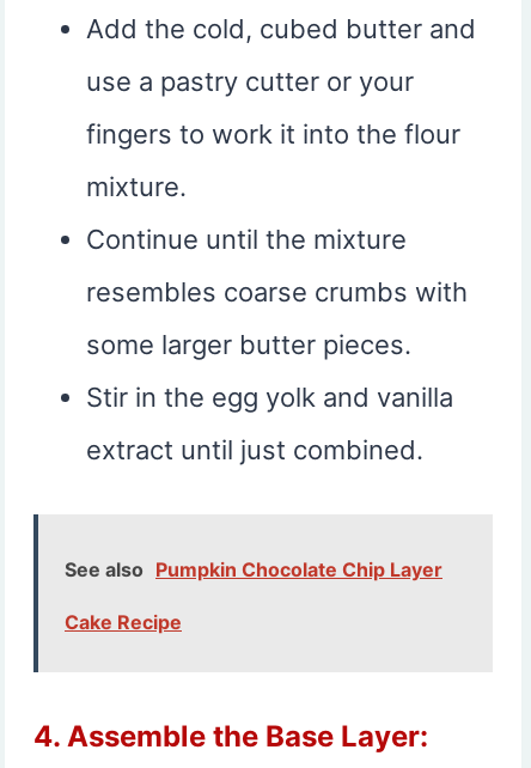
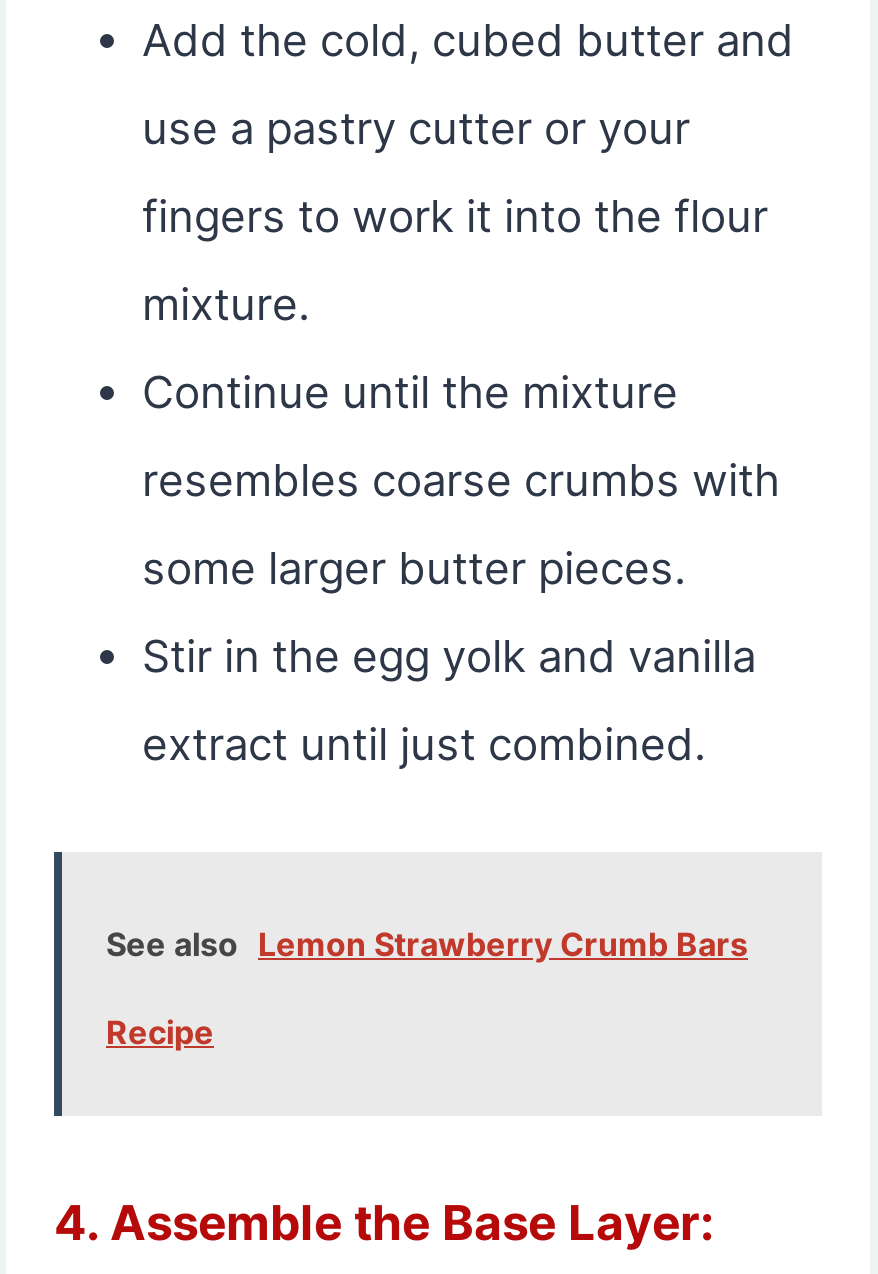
[65,557,443,581] See also Pumpkin Chocolate Chip Layer -> [106,924,748,964] See also Lemon Strawberry Crumb Bars
[65,610,182,634] Cake Recipe -> [106,1012,214,1052] Recipe

